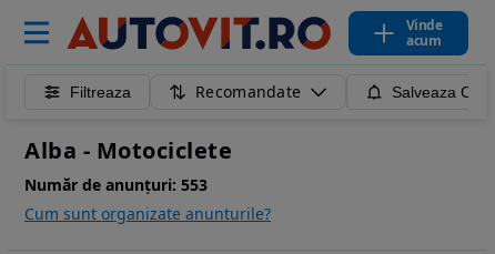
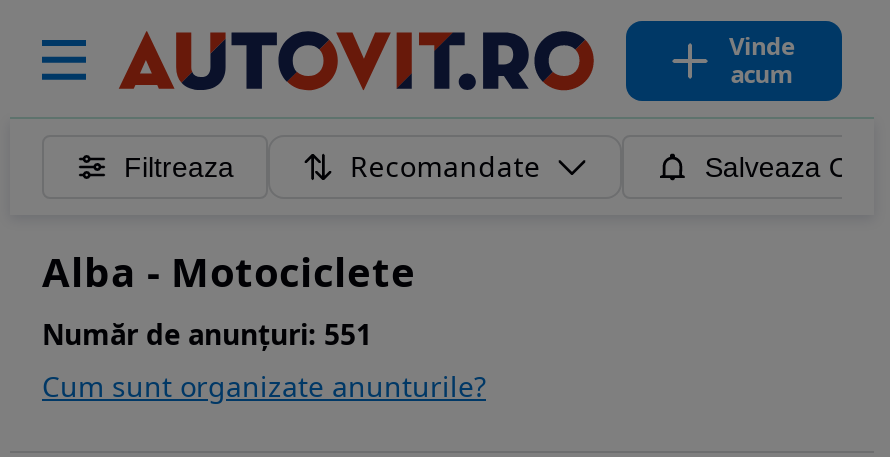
[24,174,208,195] Număr de anunțuri: 553 -> [42,315,372,353] Număr de anunțuri: 551

